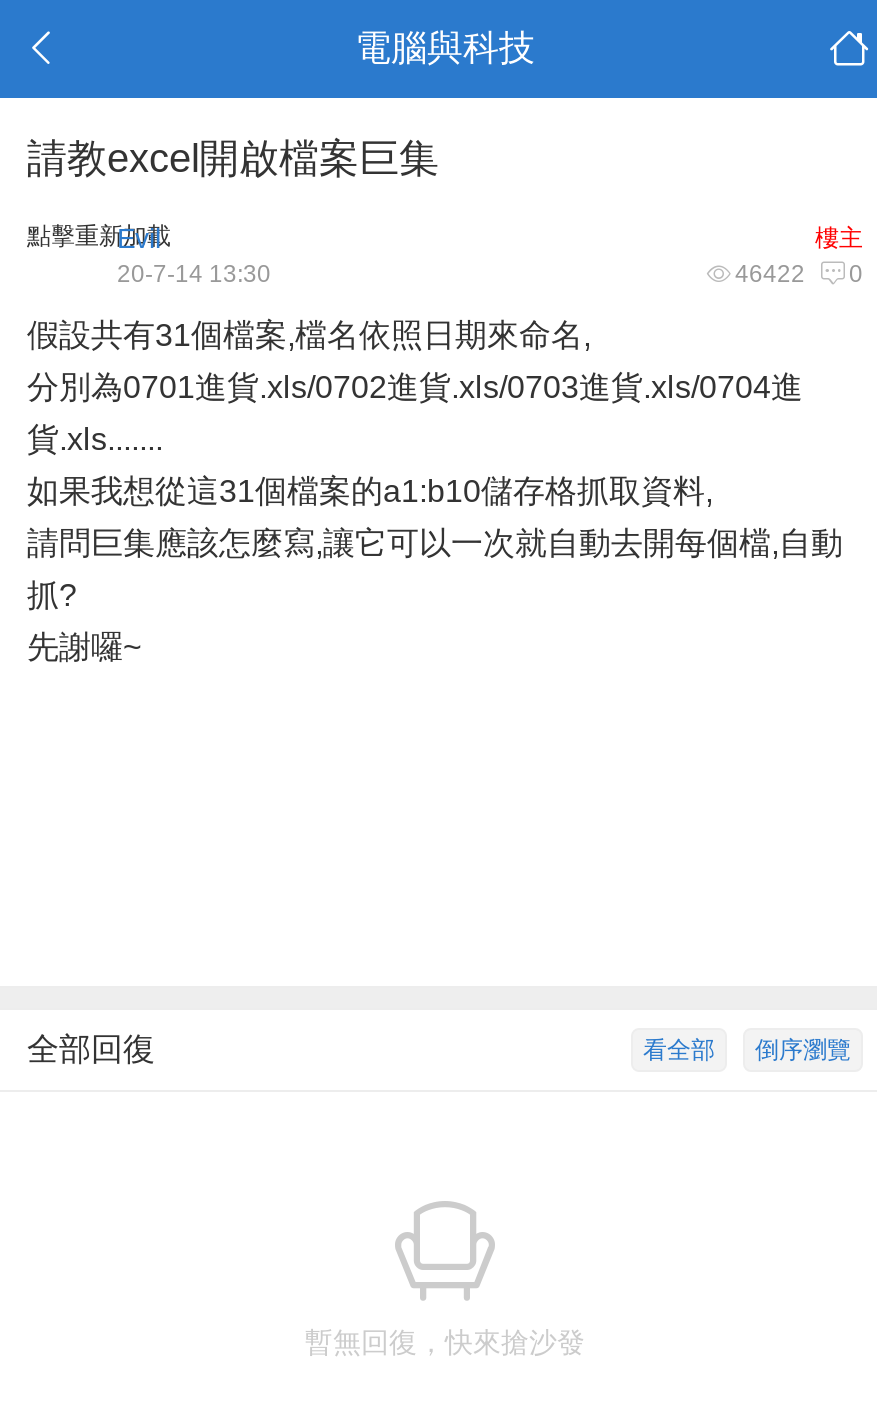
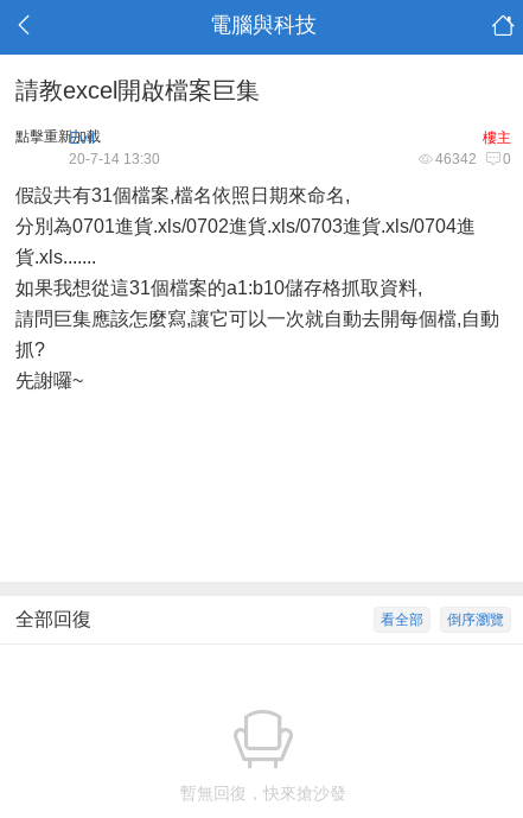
[735,260,863,288] 46422 0 -> [435,151,511,167] 46342 0

